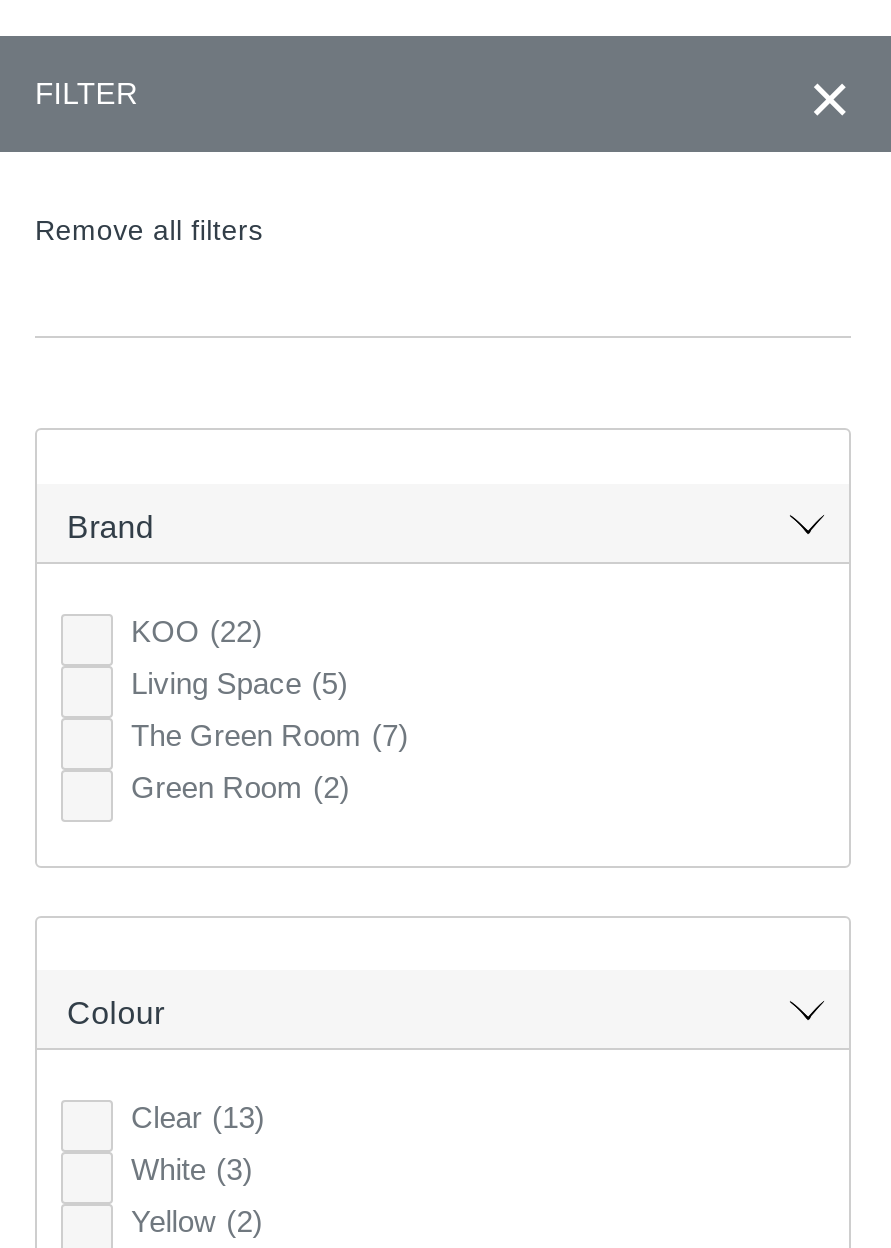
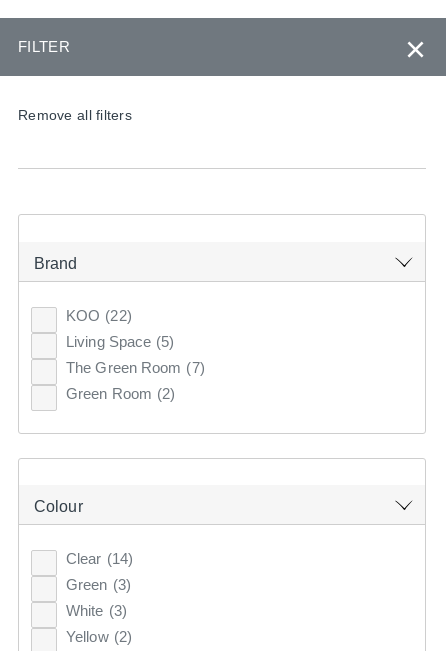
[131,1101,265,1135] Clear (13) -> [66,550,133,593] Clear (14) | Green (3)

